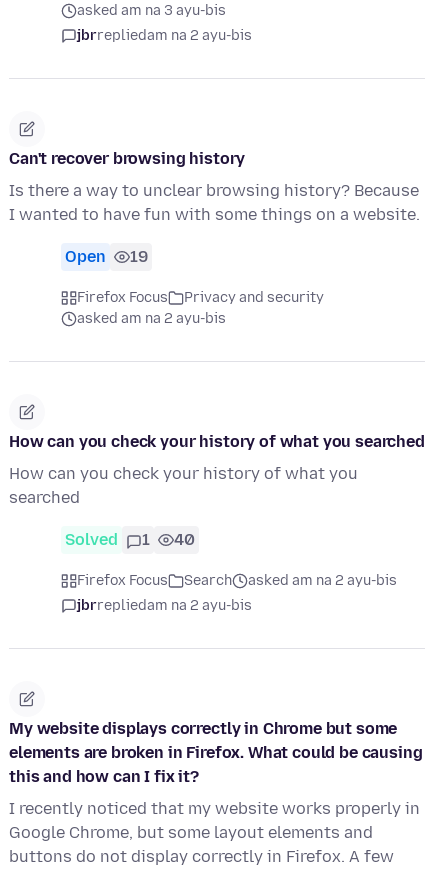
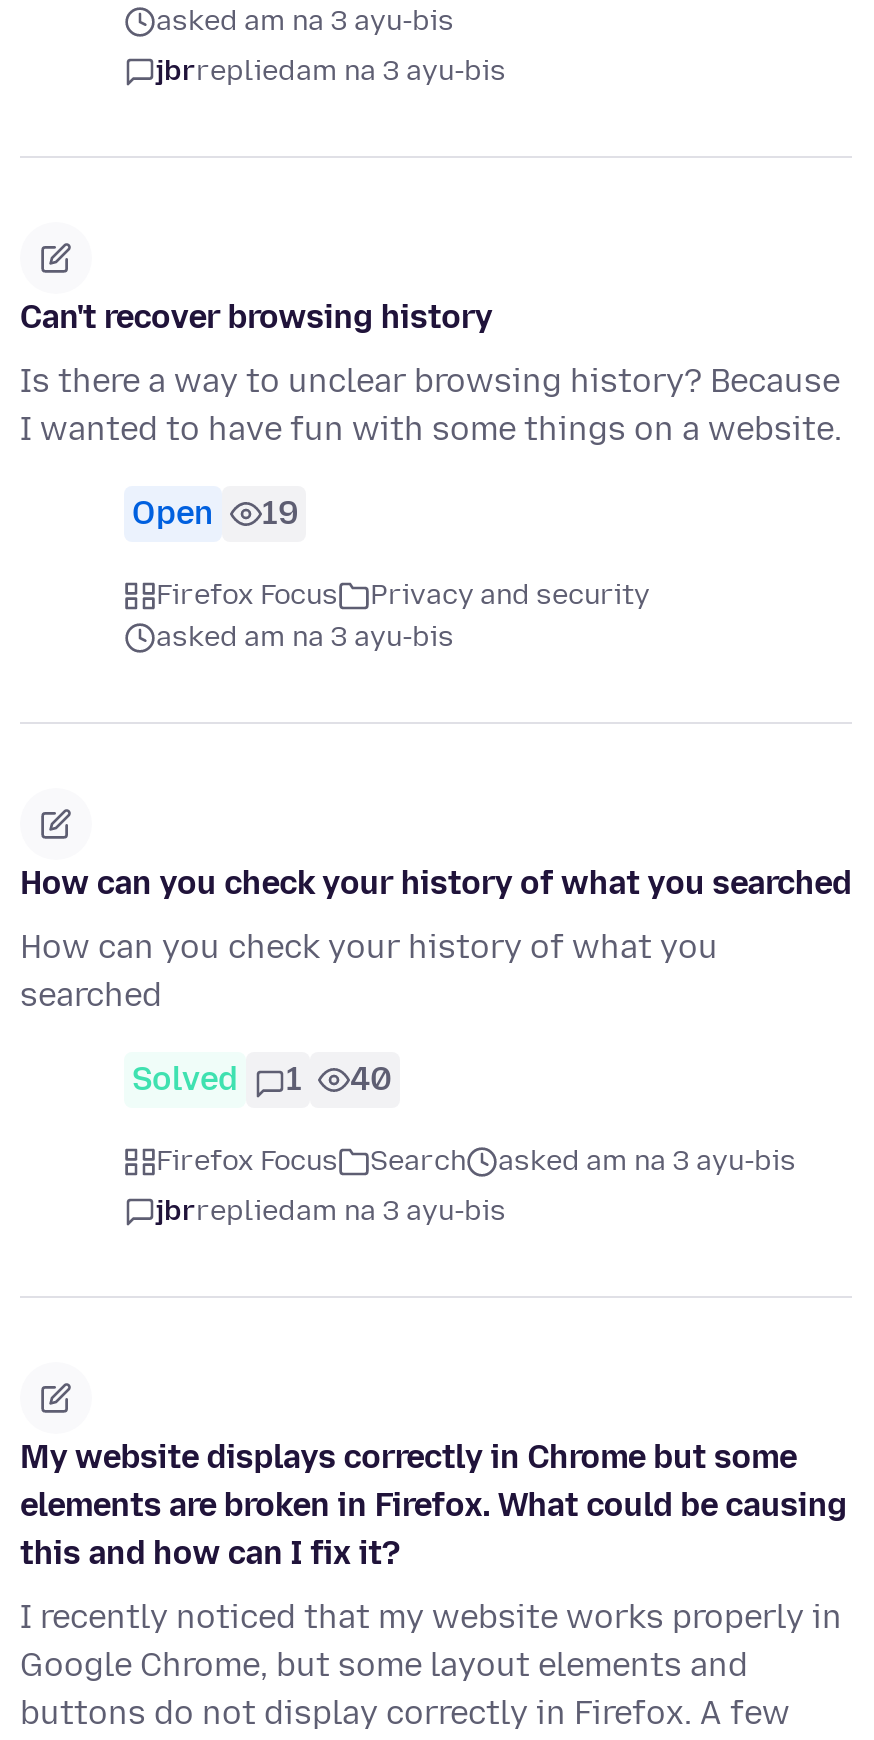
[77,27,252,44] jbrrepliedam na 2 ayu-bis -> [156,55,506,89] jbrrepliedam na 3 ayu-bis
[77,310,226,327] asked am na 2 ayu-bis -> [156,621,454,655] asked am na 3 ayu-bis
[248,572,397,589] asked am na 2 ayu-bis -> [498,1145,796,1179] asked am na 3 ayu-bis
[77,597,252,614] jbrrepliedam na 2 ayu-bis -> [156,1195,506,1229] jbrrepliedam na 3 ayu-bis

